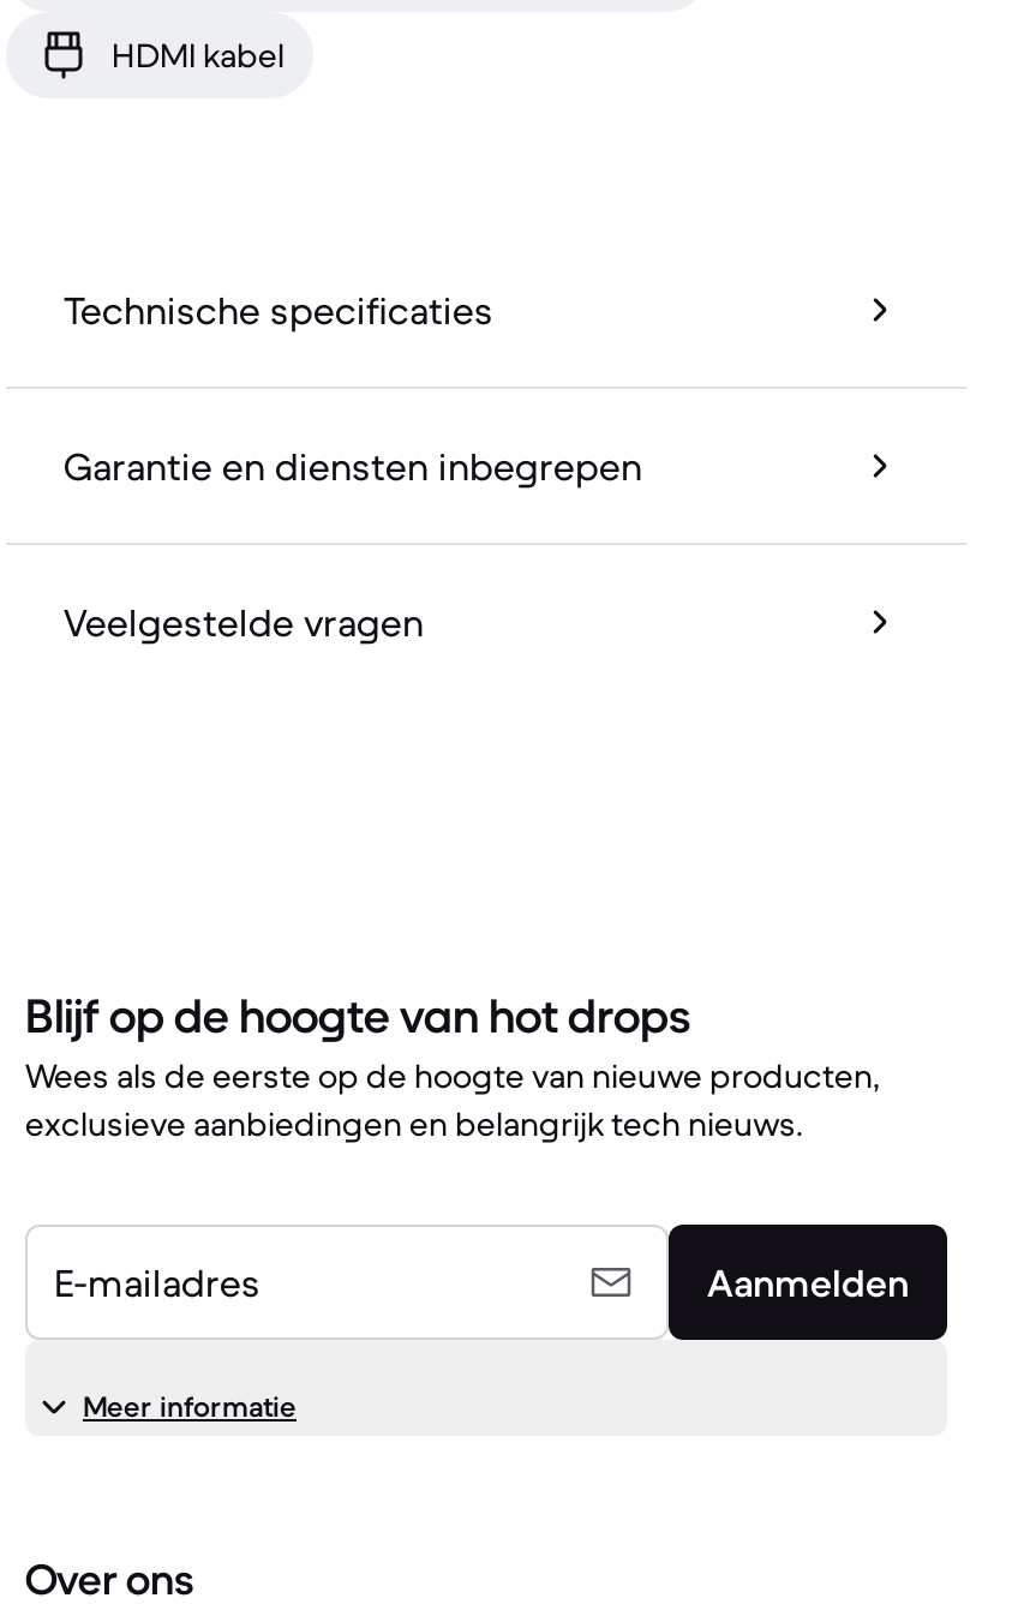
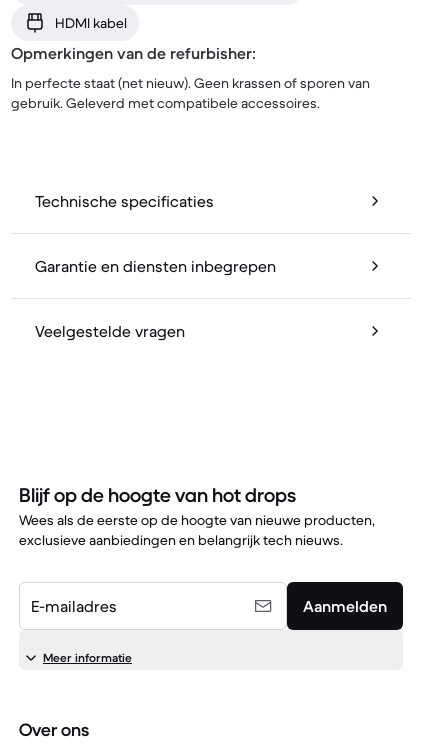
none -> [11,43,370,112] Opmerkingen van de refurbisher: | In perfecte staat (net nieuw). Geen krassen of sporen van | gebruik. Geleverd met compatibele accessoires.

